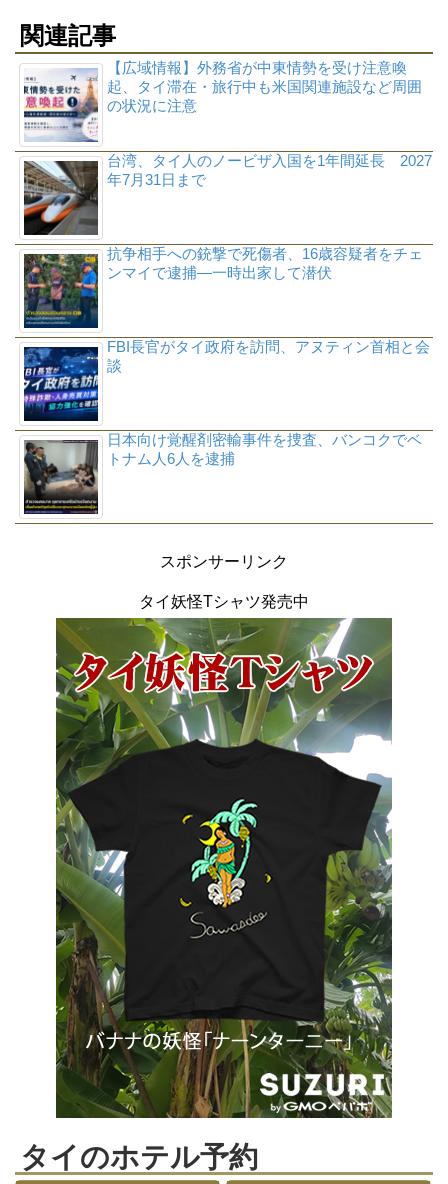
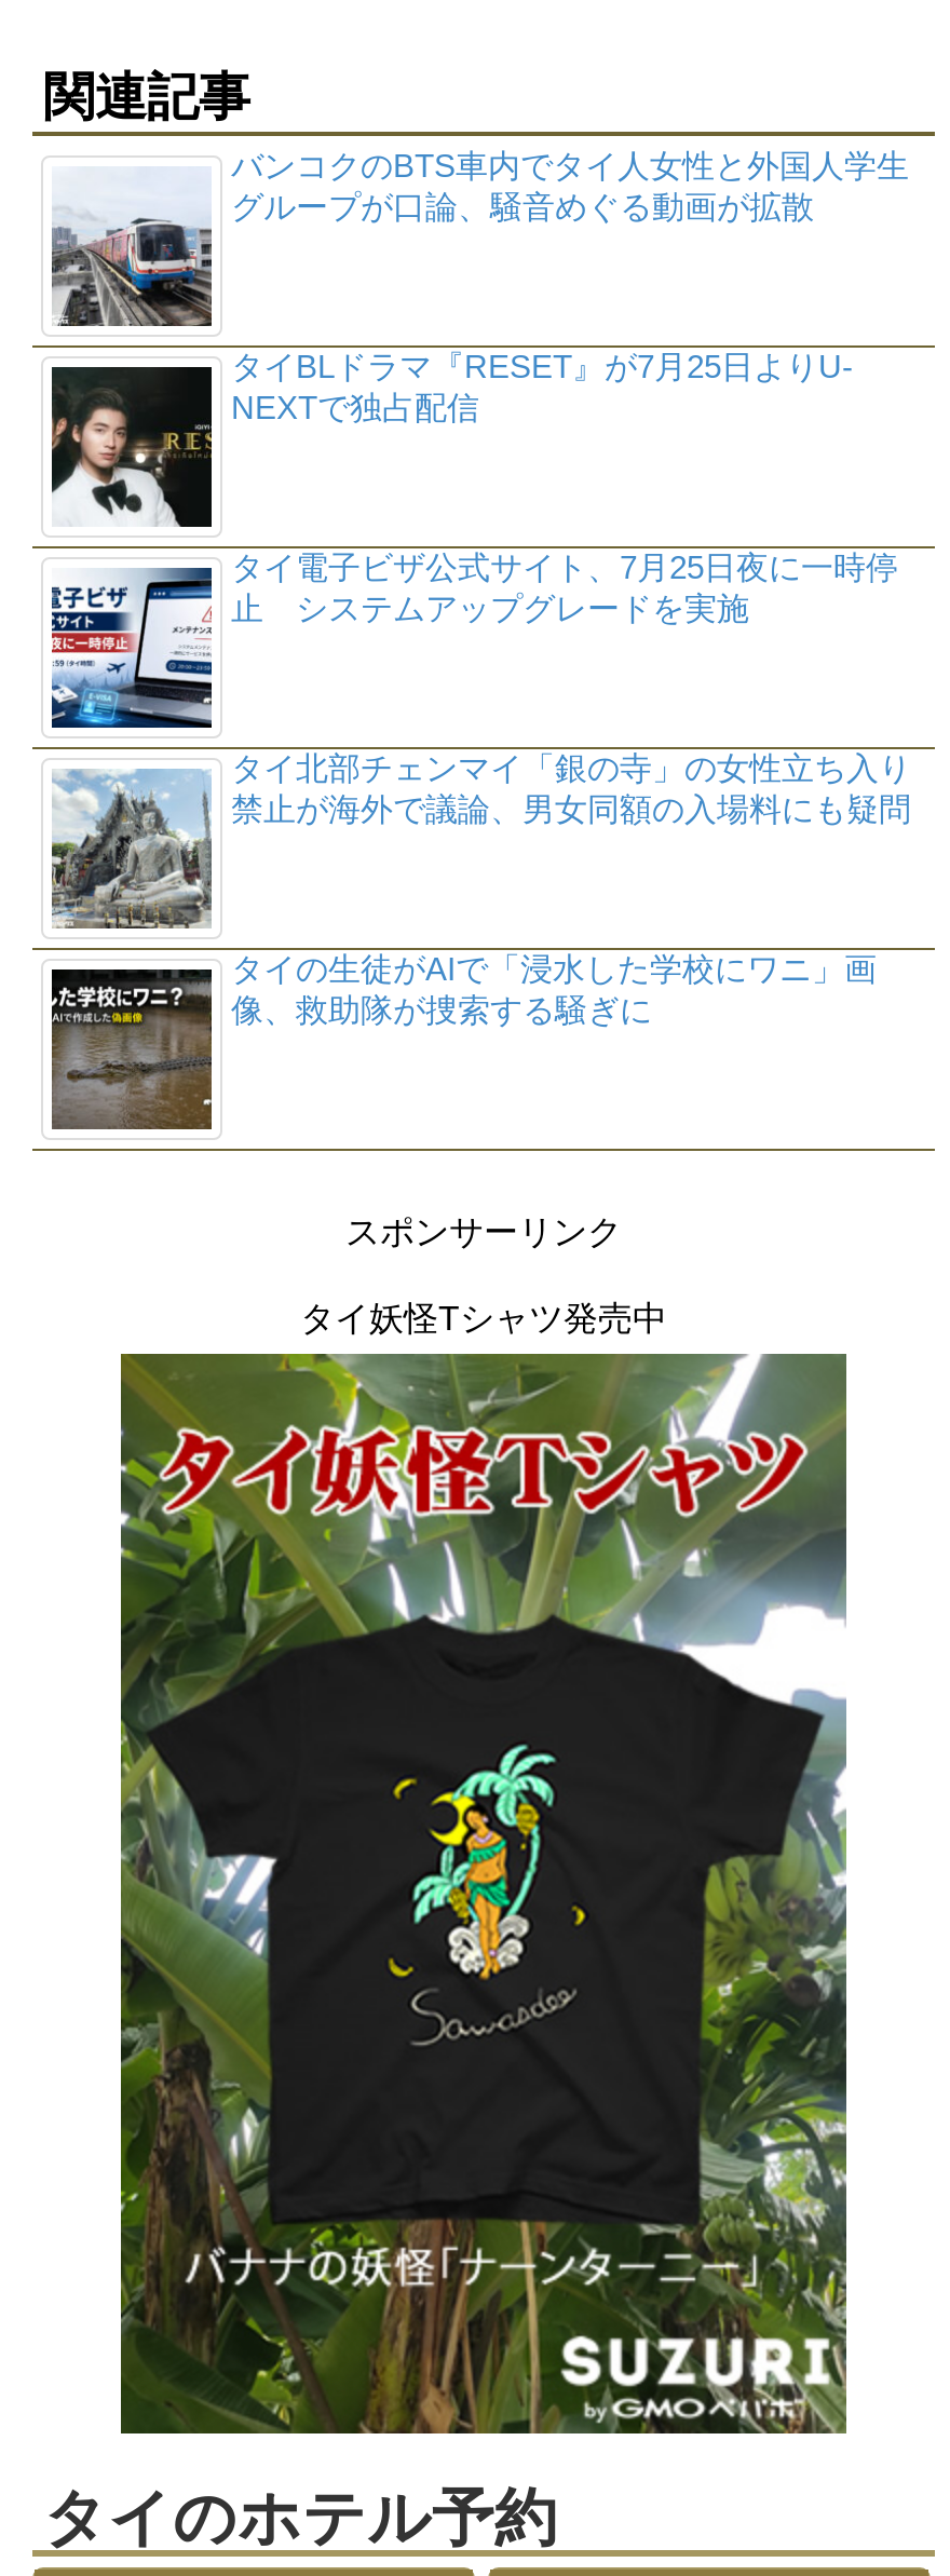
[23,59,422,143] [image] | 【広域情報】外務省が中東情勢を受け注意喚 | 起、タイ滞在・旅行中も米国関連施設など周囲 | の状況に注意 -> [50,147,909,328] [image] | バンコクのBTS車内でタイ人女性と外国人学生 | グループが口論、騒音めぐる動画が拡散
[23,152,432,236] [image] | 台湾、タイ人のノービザ入国を1年間延長 2027 | 年7月31日まで -> [50,348,853,527] [image] | タイBLドラマ『RESET』が7月25日よりU- | NEXTで独占配信
[23,245,423,328] [image] | 抗争相手への銃撃で死傷者、16歳容疑者をチェ | ンマイで逮捕―一時出家して潜伏 -> [50,549,898,728] [image] | タイ電子ビザ公式サイト、7月25日夜に一時停 | 止 システムアップグレードを実施
[23,338,430,422] [image] | FBI長官がタイ政府を訪問、アヌティン首相と会 | 談 -> [52,749,911,931] [image] | タイ北部チェンマイ「銀の寺」の女性立ち入り | 禁止が海外で議論、男女同額の入場料にも疑問
[23,431,422,514] [image] | 日本向け覚醒剤密輸事件を捜査、バンコクでベ | トナム人6人を逮捕 -> [50,950,877,1129] [image] | タイの生徒がAIで「浸水した学校にワニ」画 | 像、救助隊が捜索する騒ぎに

